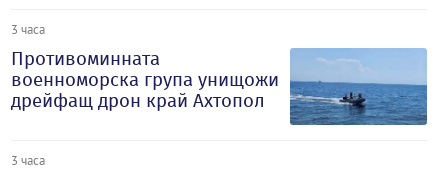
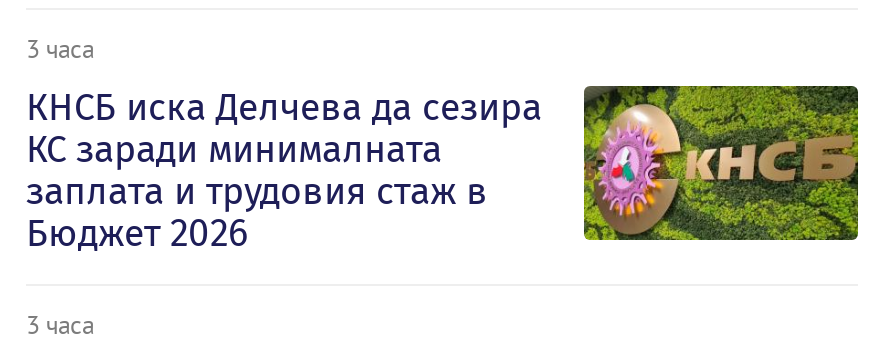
[11,47,428,126] [image] | Противоминната | военноморска група унищожи | дрейфащ дрон край Ахтопол -> [26,83,860,255] [image] | КНСБ иска Делчева да сезира | КС заради минималната | заплата и трудовия стаж в | Бюджет 2026

